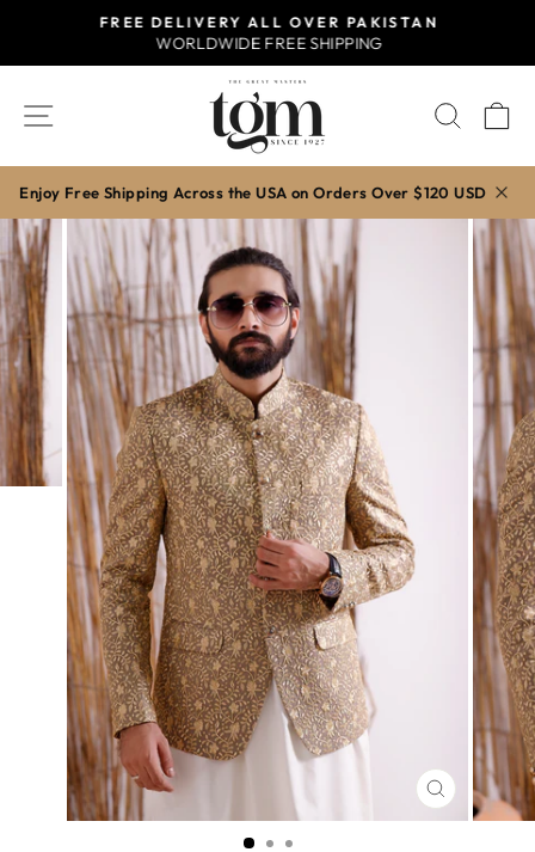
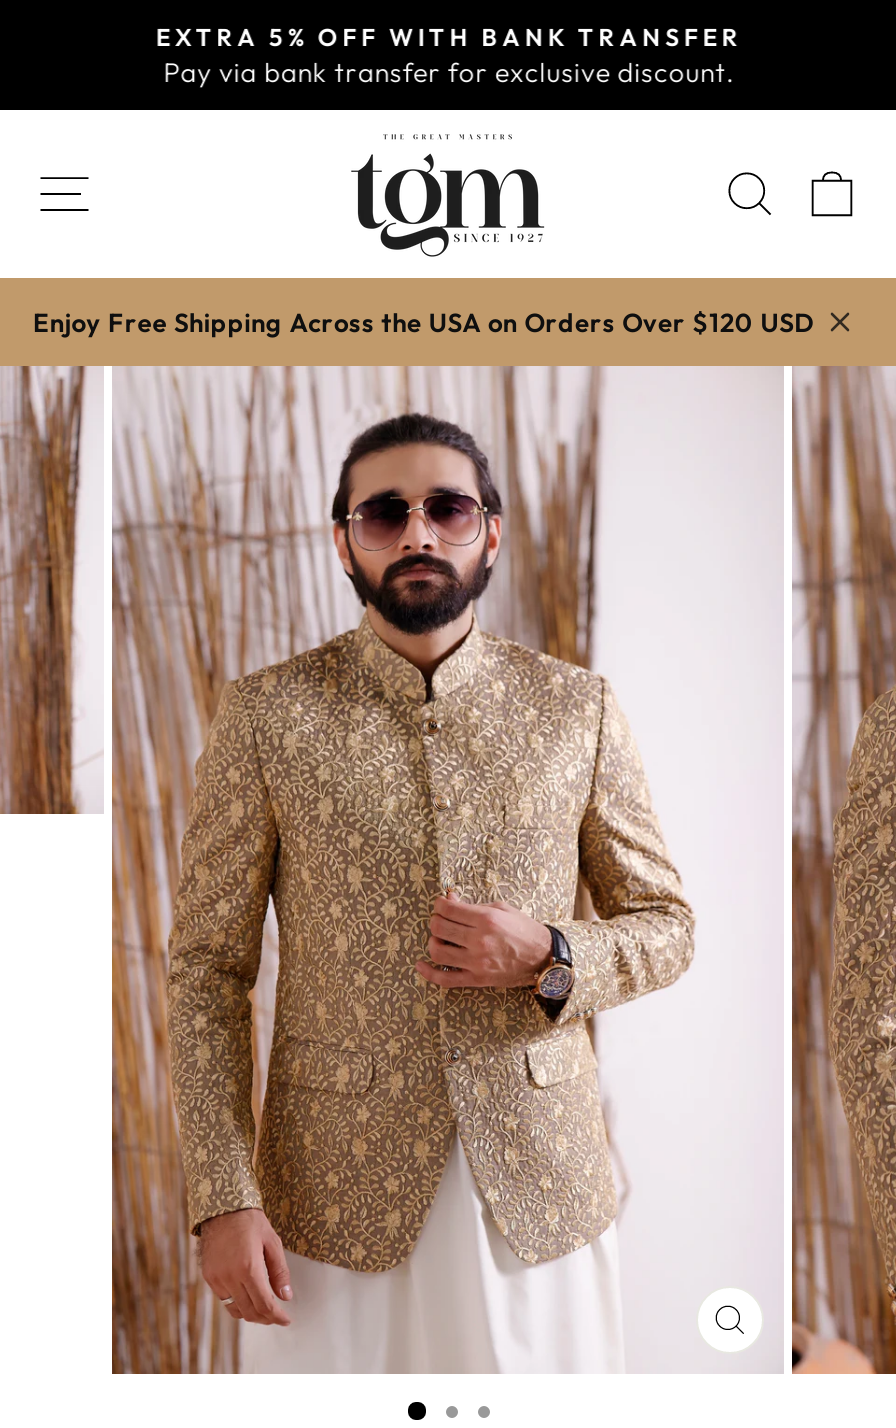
[98,13,437,54] FREE DELIVERY ALL OVER PAKISTAN | WORLDWIDE FREE SHIPPING -> [155,22,741,90] EXTRA 5% OFF WITH BANK TRANSFER | Pay via bank transfer for exclusive discount.

